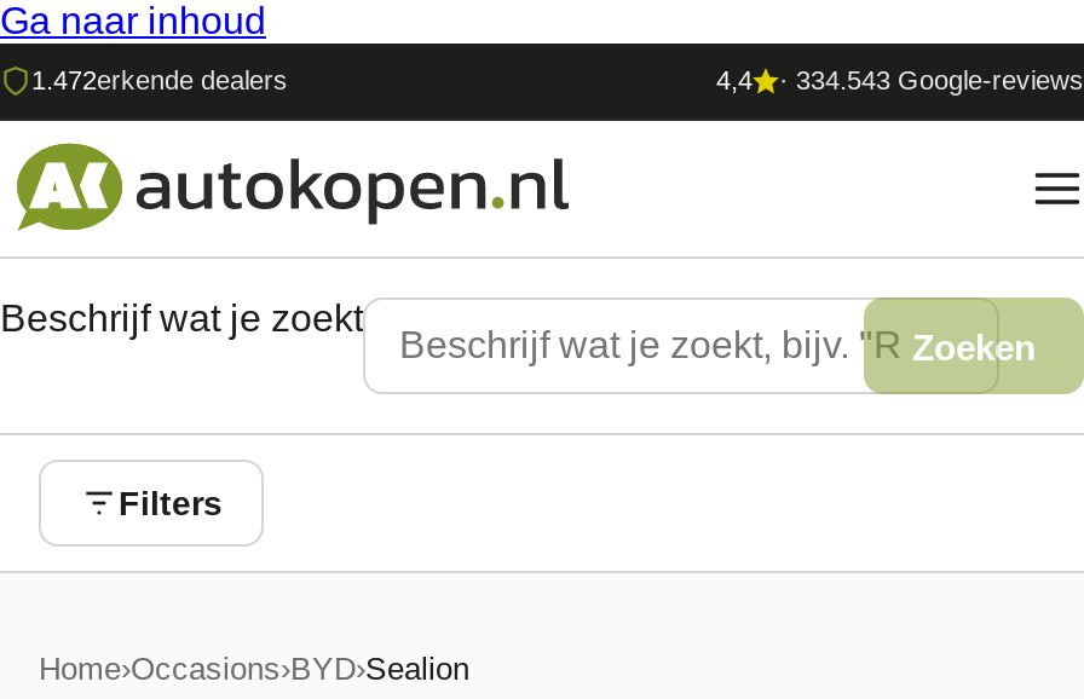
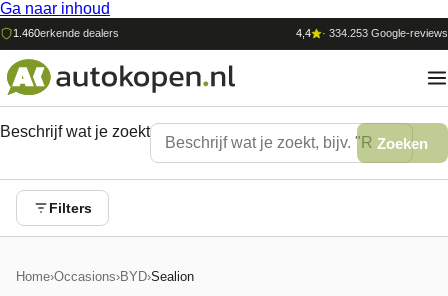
[31,65,288,94] 1.472erkende dealers -> [13,27,119,39] 1.460erkende dealers
[779,65,1084,94] · 334.543 Google-reviews -> [322,27,448,39] · 334.253 Google-reviews

